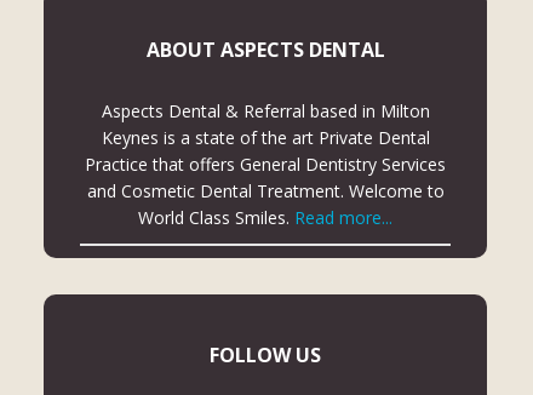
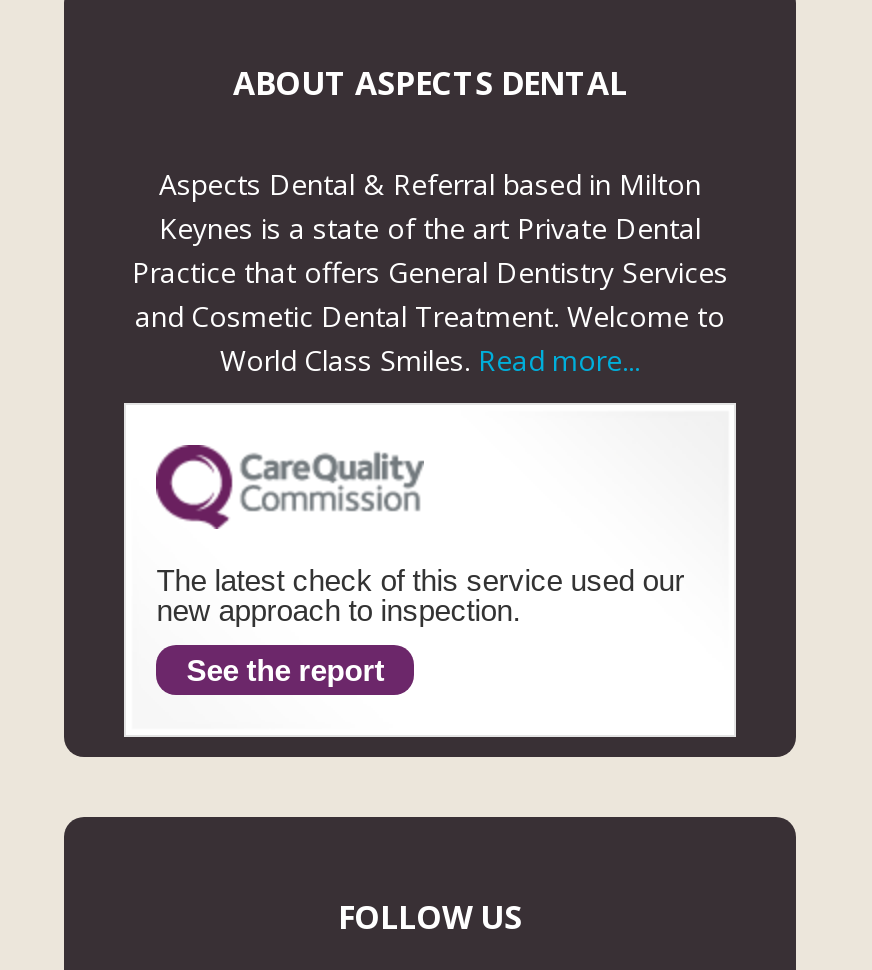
none -> [122,404,738,736] [image] | The latest check of this service used our | new approach to inspection. | See the report

